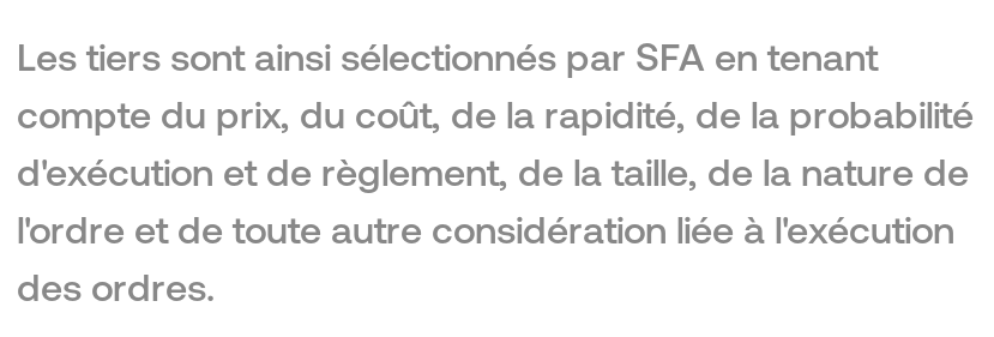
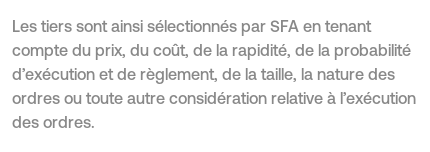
[17,157,969,195] d'exécution et de règlement, de la taille, de la nature de -> [12,68,395,84] d’exécution et de règlement, de la taille, la nature des
[17,215,954,253] l'ordre et de toute autre considération liée à l'exécution -> [12,92,416,108] ordres ou toute autre considération relative à l’exécution

